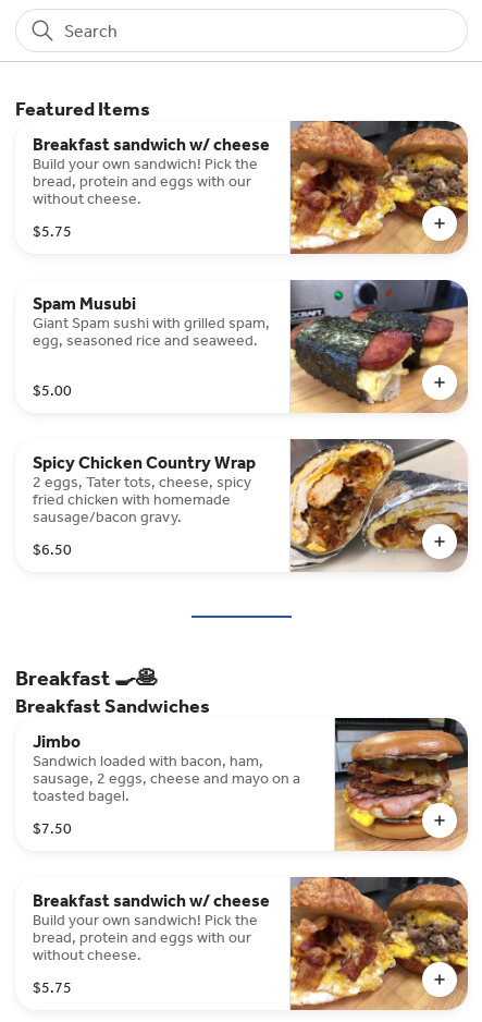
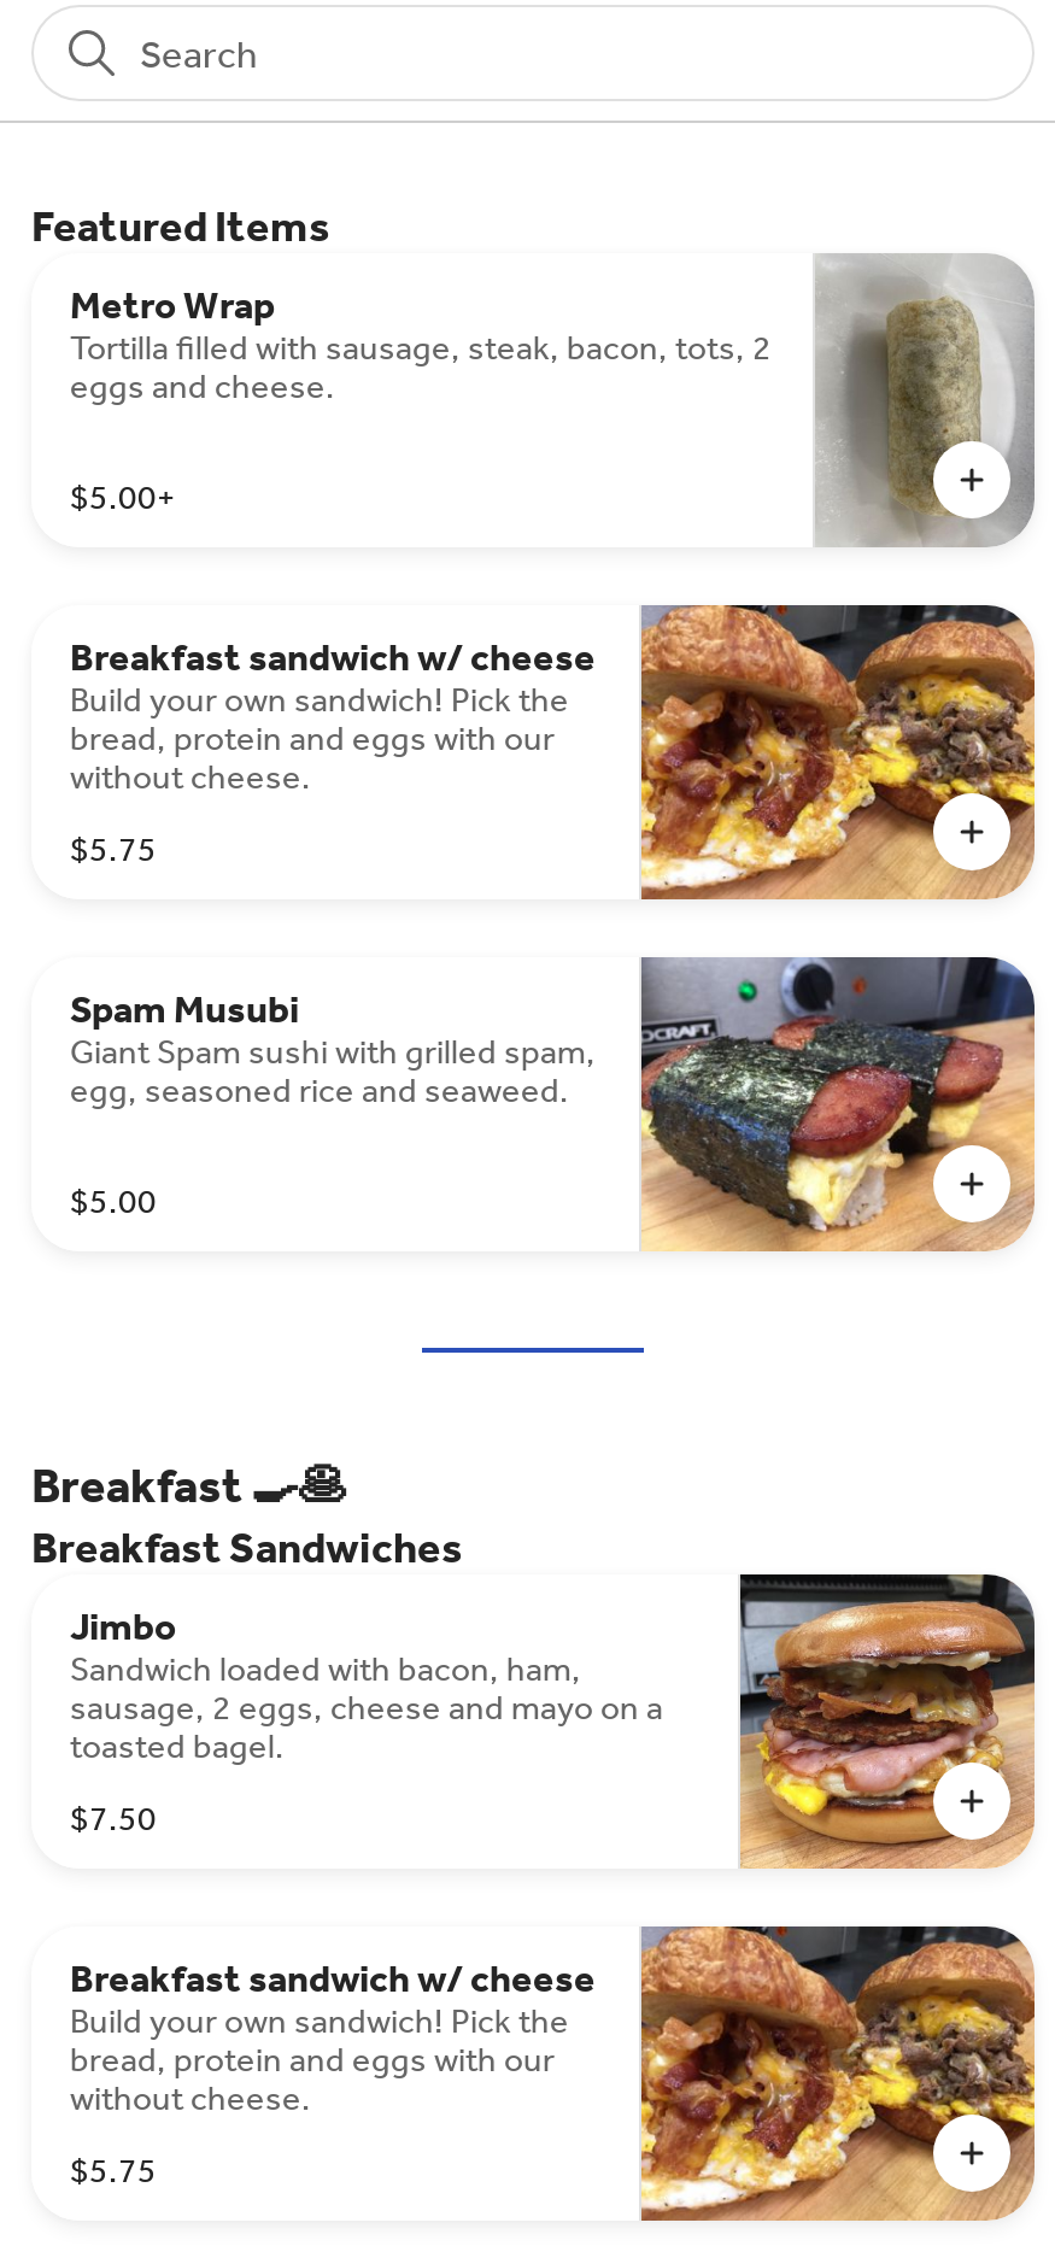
none -> [70,253,1037,547] [image] | Metro Wrap | Tortilla filled with sausage, steak, bacon, tots, 2 | eggs and cheese. | $5.00+
moved [33,119,470,400] -> [70,600,1039,1222]: [image] | Breakfast sandwich w/ cheese | Build your own sandwich! Pick the | ... | egg, seasoned rice and seaweed. | $5.00
[33,438,469,572] [image] | Spicy Chicken Country Wrap | 2 eggs, Tater tots, cheese, spicy | fried chicken with homemade | sausage/bacon gravy. | $6.50 -> none

